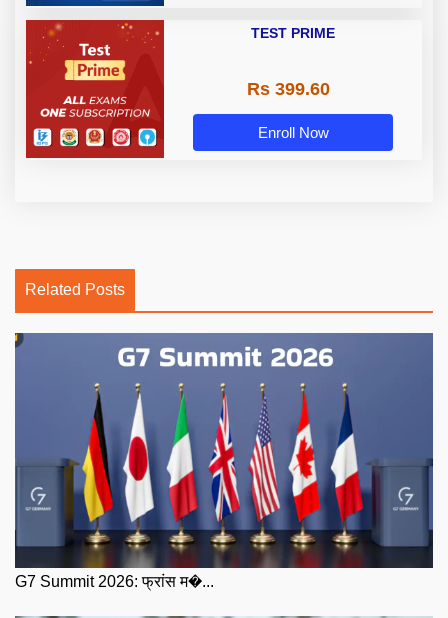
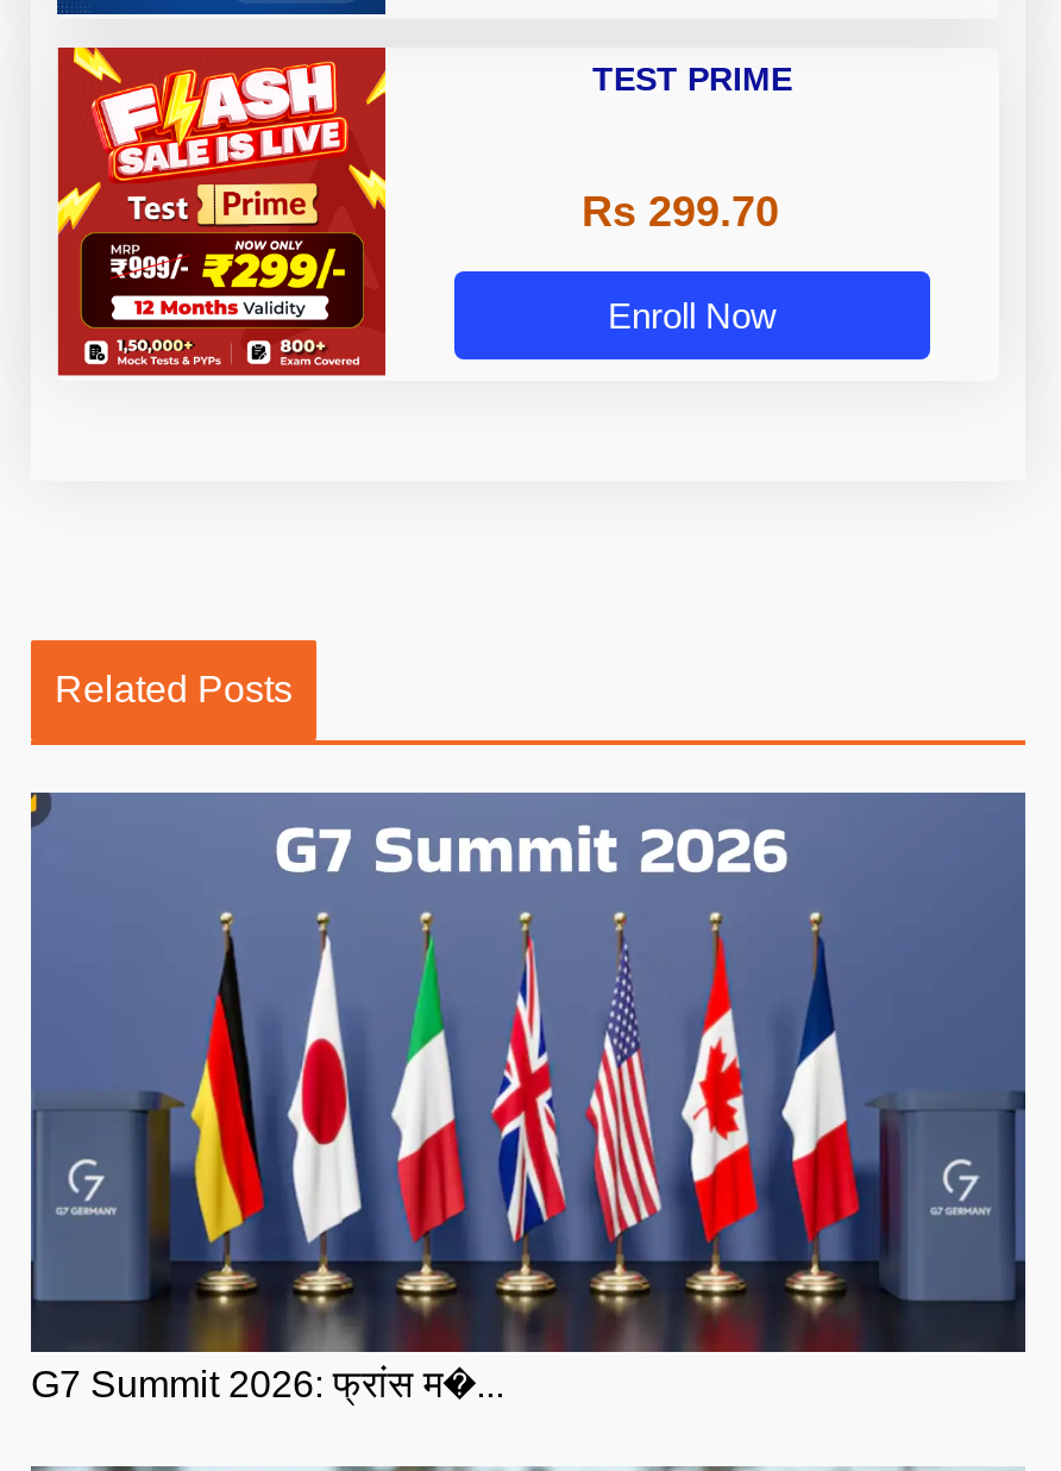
[25,19,165,153] [image] -> [55,45,388,369] [image]
[246,79,329,99] Rs 399.60 -> [582,189,779,236] Rs 299.70

